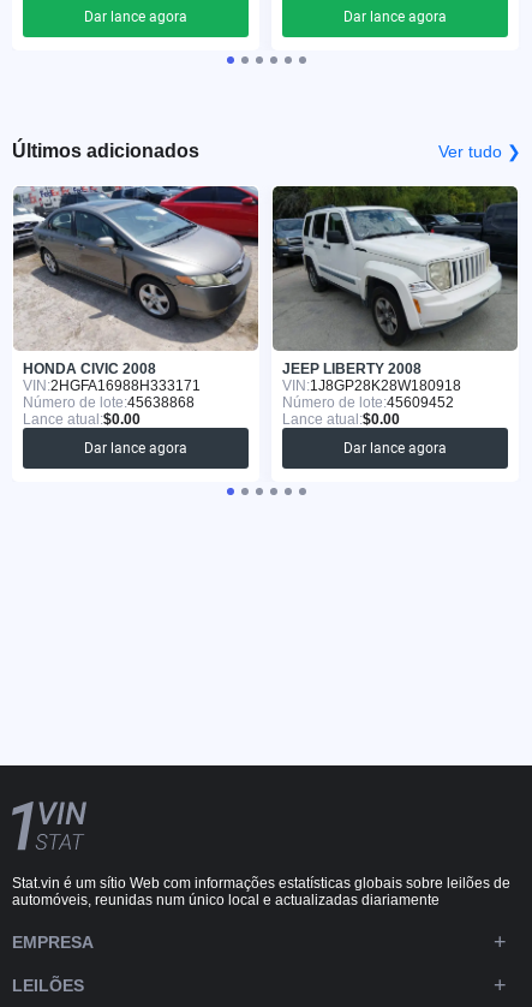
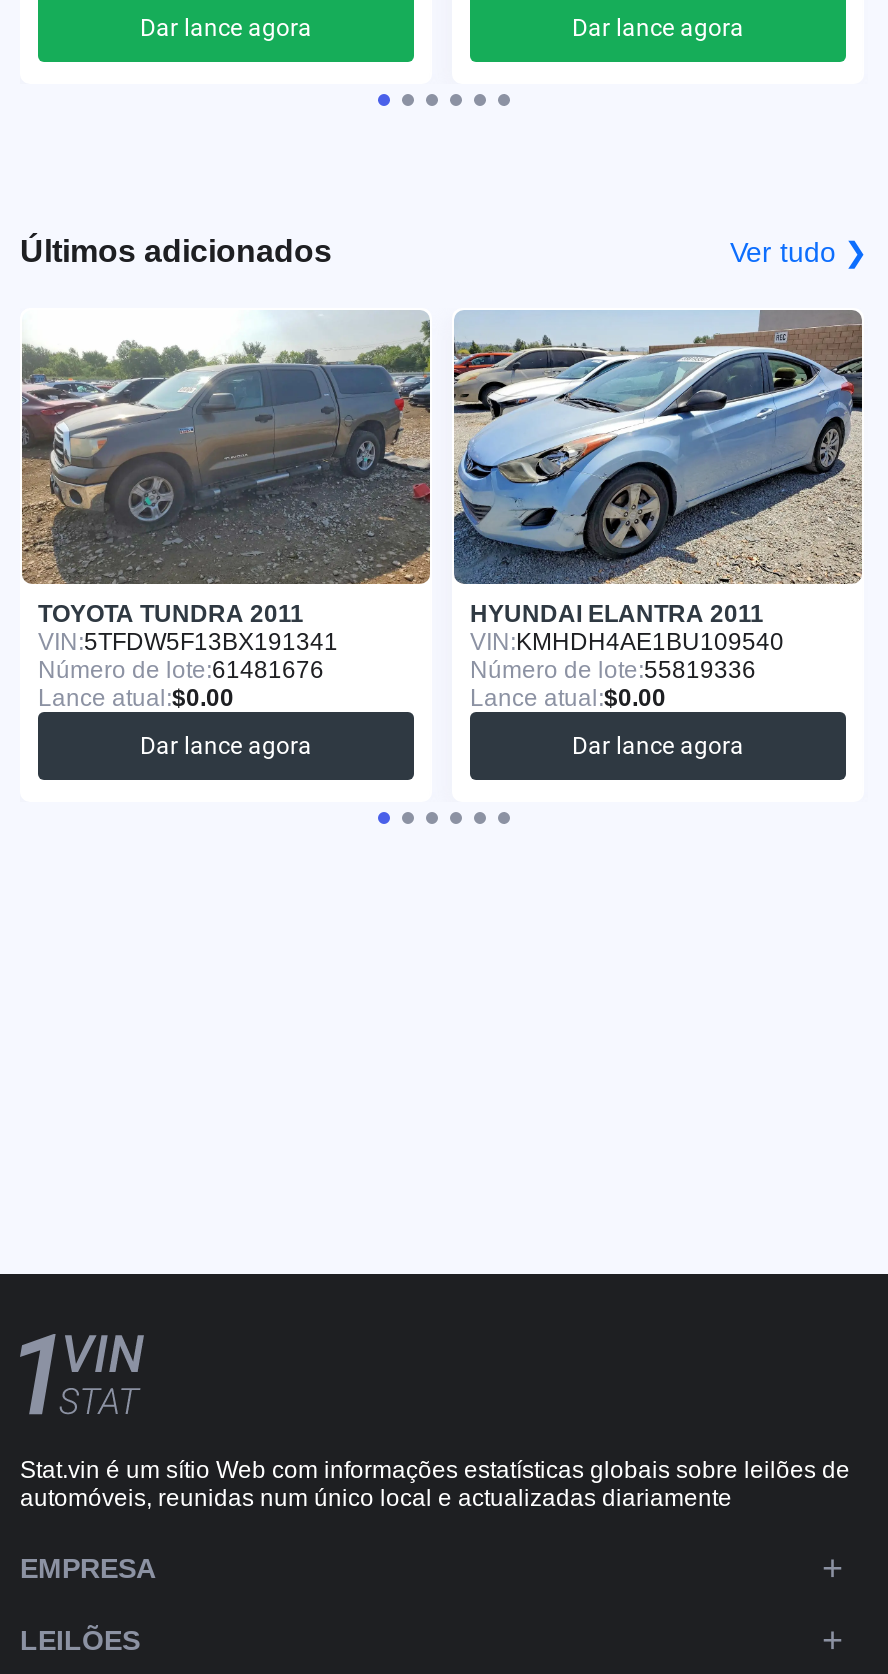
[12,185,259,411] [image] | HONDA CIVIC 2008 | VIN: 2HGFA16988H333171 | Número de lote:45638868 -> [20,310,432,684] [image] | TOYOTA TUNDRA 2011 | VIN: 5TFDW5F13BX191341 | Número de lote:61481676
[271,185,519,411] [image] | JEEP LIBERTY 2008 | VIN: 1J8GP28K28W180918 | Número de lote:45609452 -> [452,310,862,684] [image] | HYUNDAI ELANTRA 2011 | VIN: KMHDH4AE1BU109540 | Número de lote:55819336

